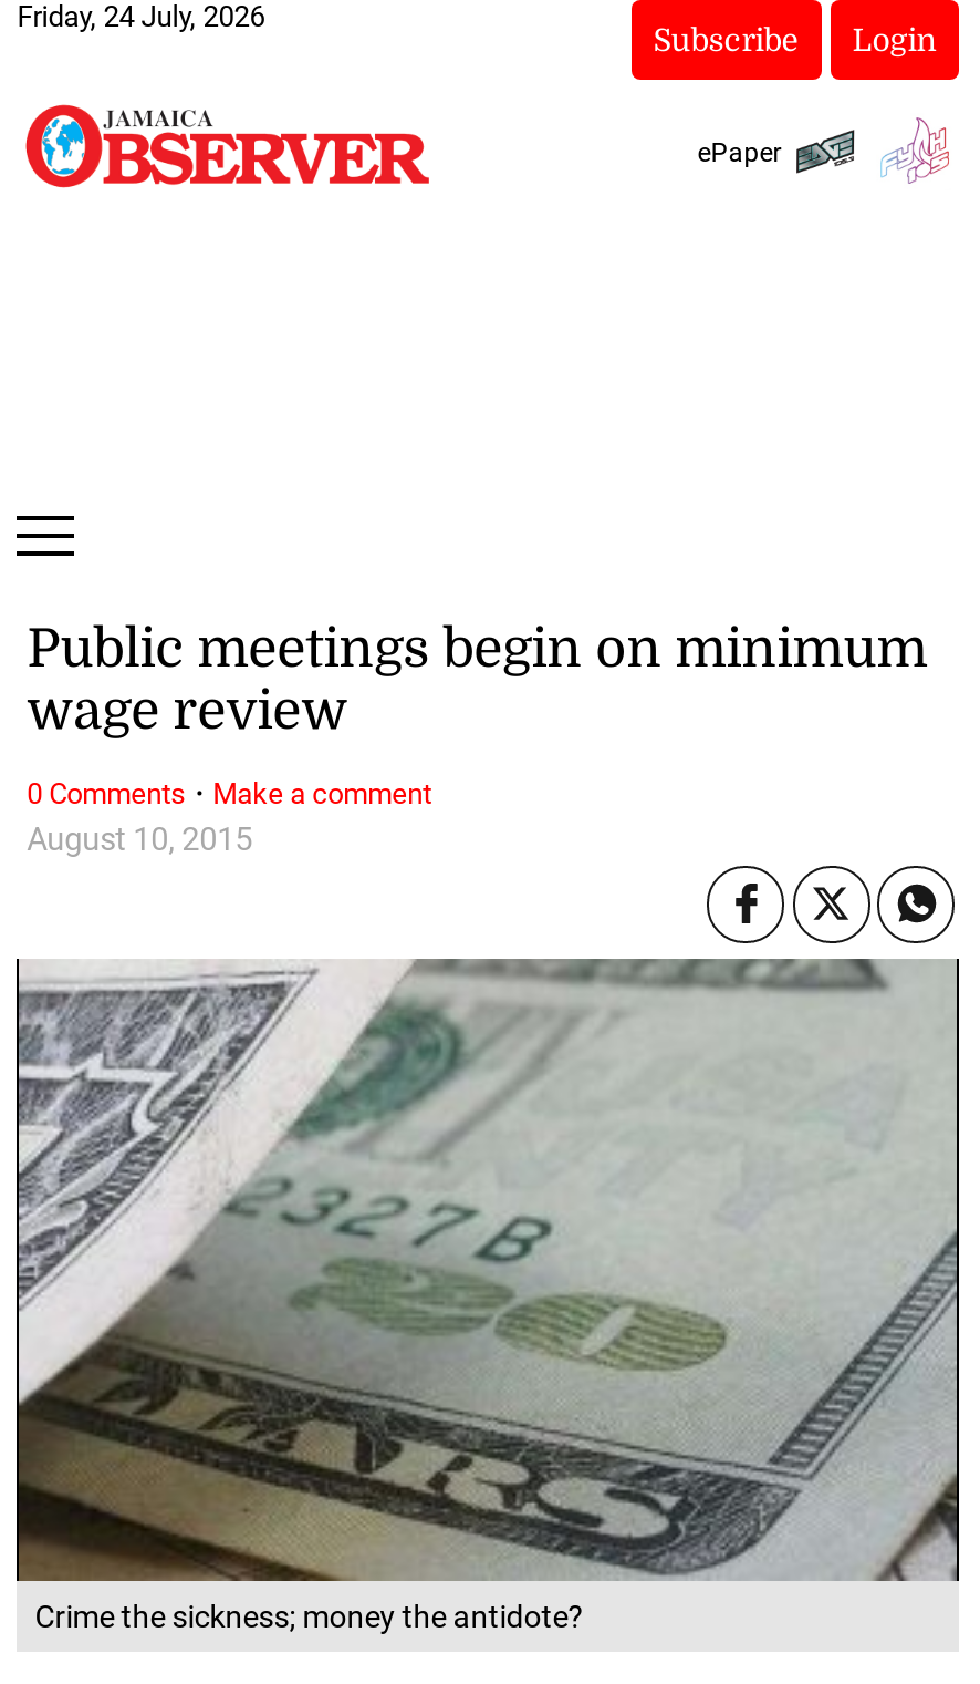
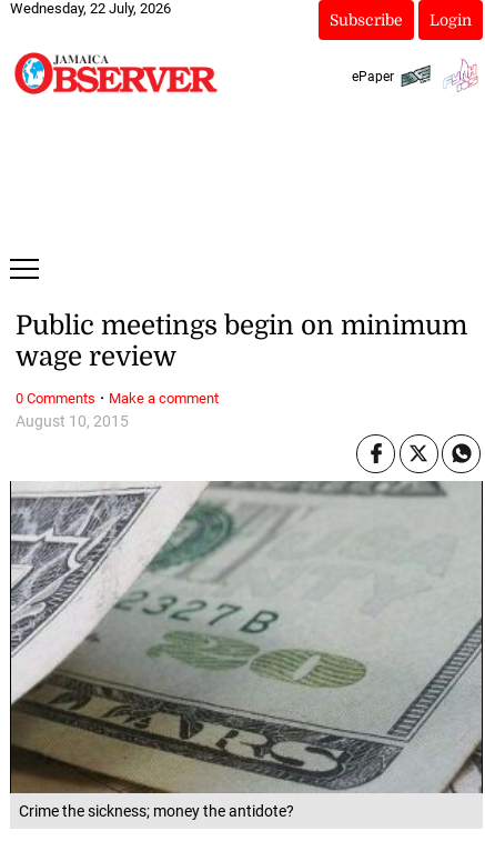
[17,0,265,33] Friday, 24 July, 2026 -> [10,0,171,17] Wednesday, 22 July, 2026

